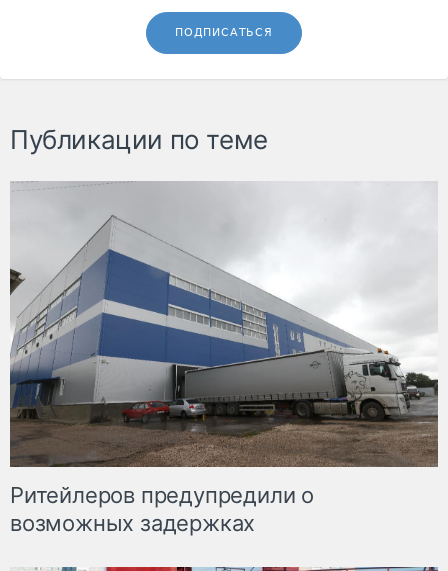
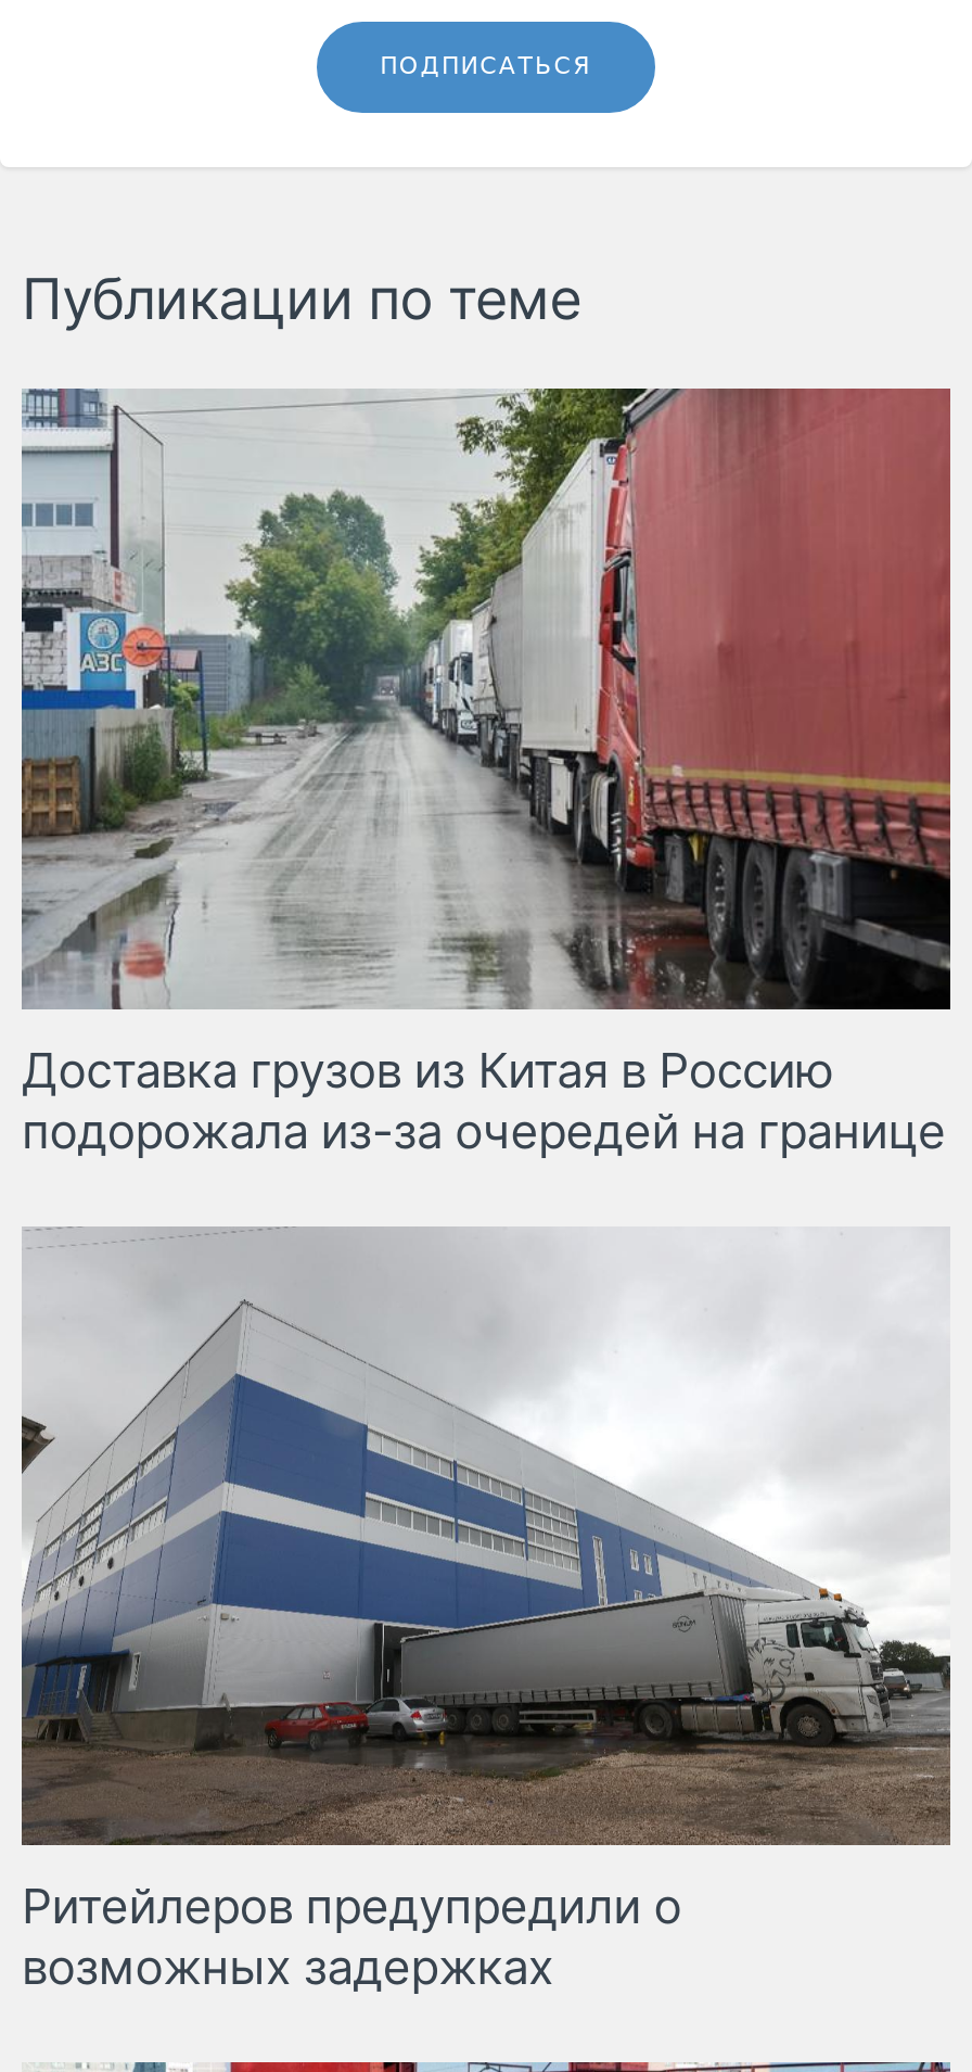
none -> [20,386,952,1158] [image] | Доставка грузов из Китая в Россию | подорожала из-за очередей на границе

